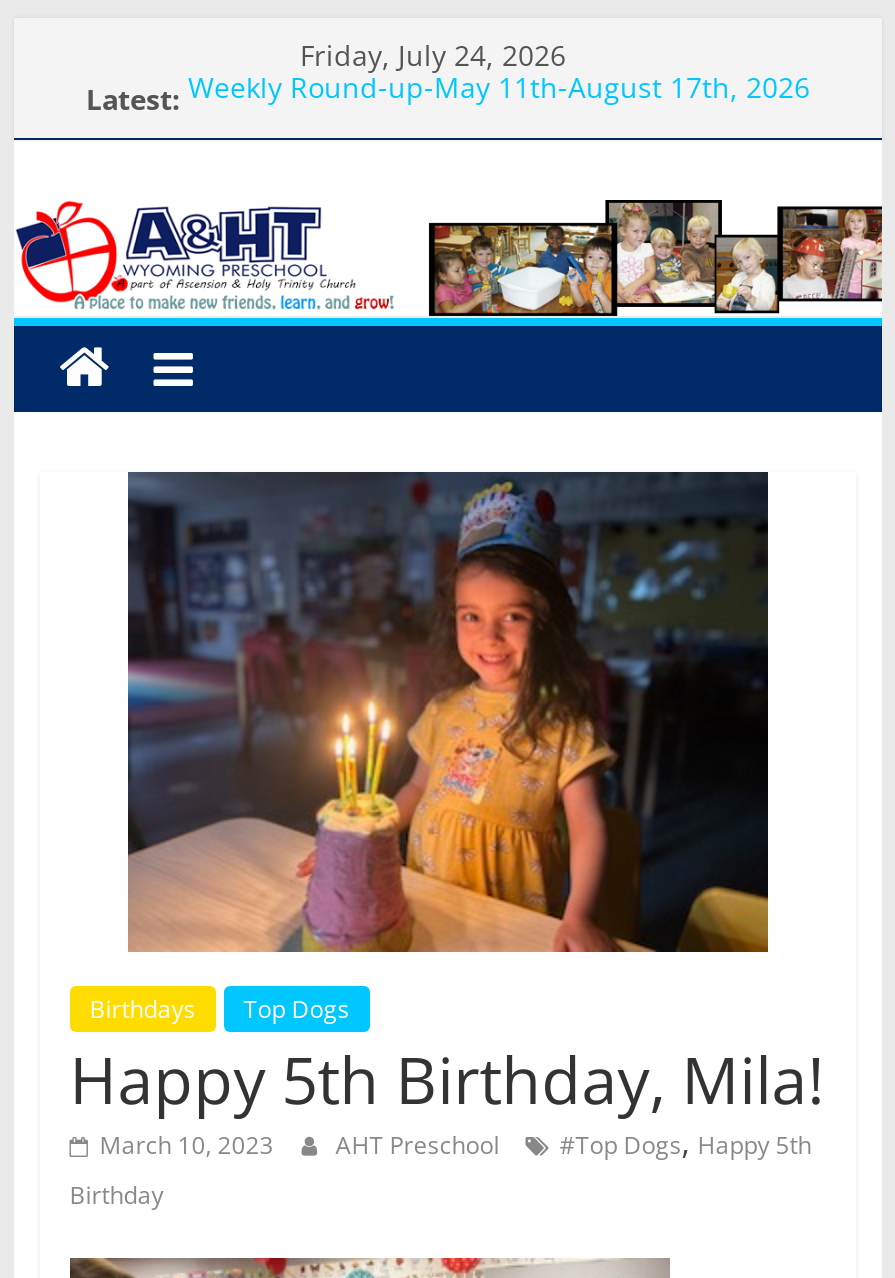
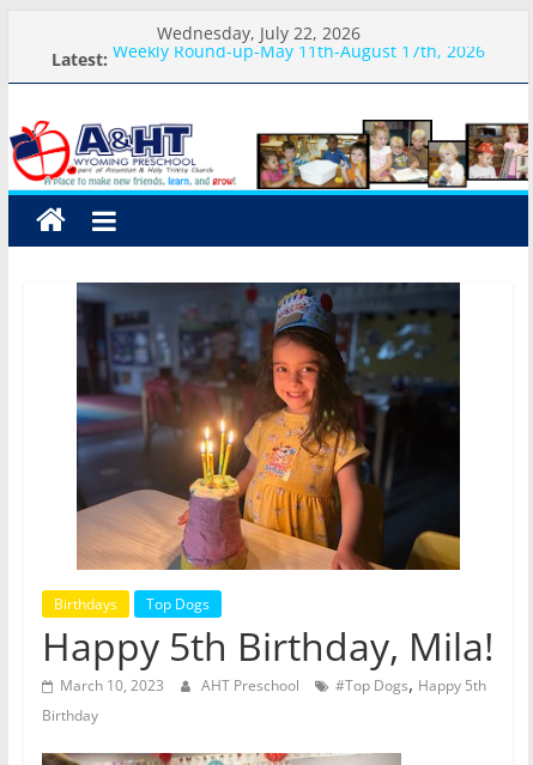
[300,36,566,74] Friday, July 24, 2026 -> [158,22,361,44] Wednesday, July 22, 2026

